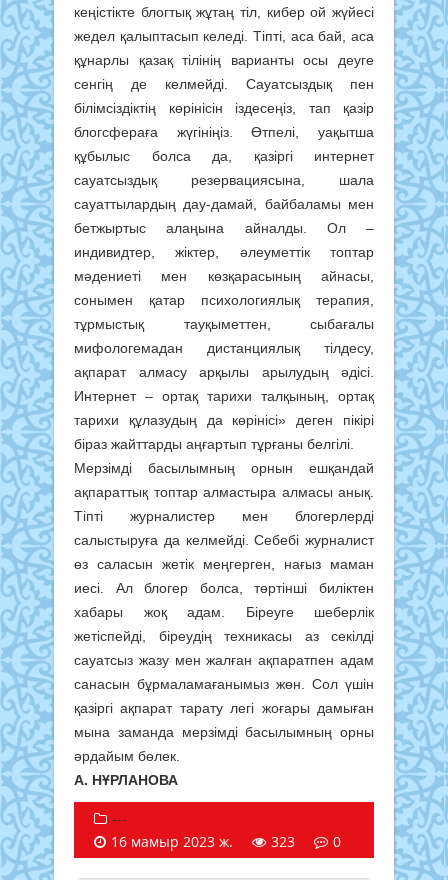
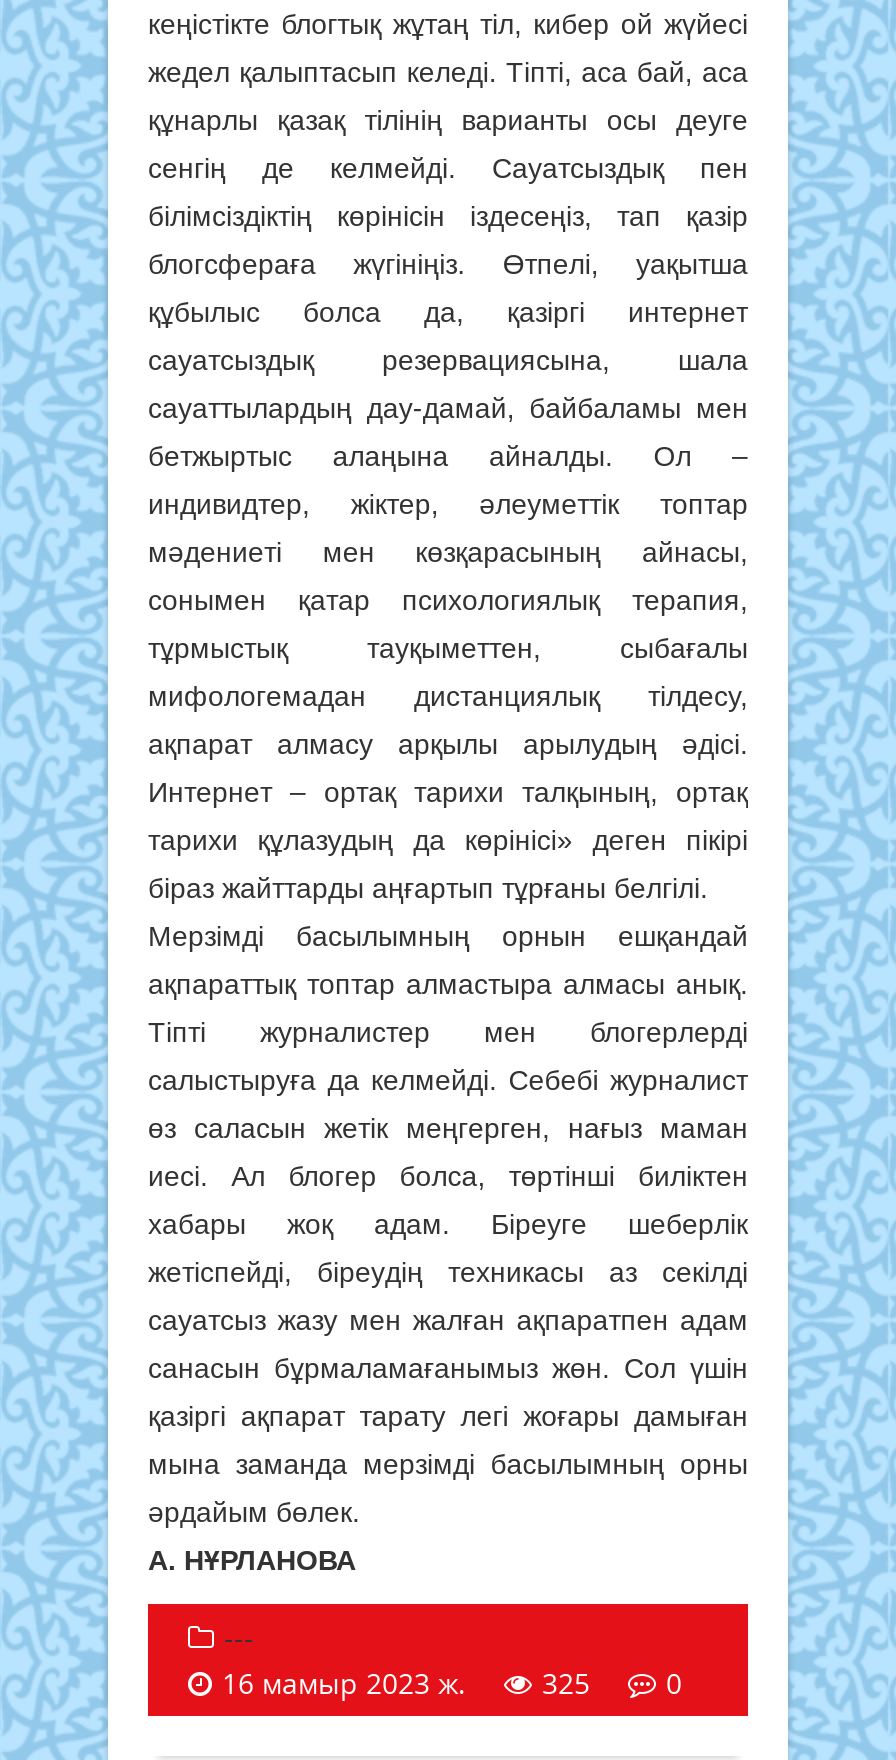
[111,832,341,851] 16 мамыр 2023 ж. 323 0 -> [222,1663,682,1701] 16 мамыр 2023 ж. 325 0

